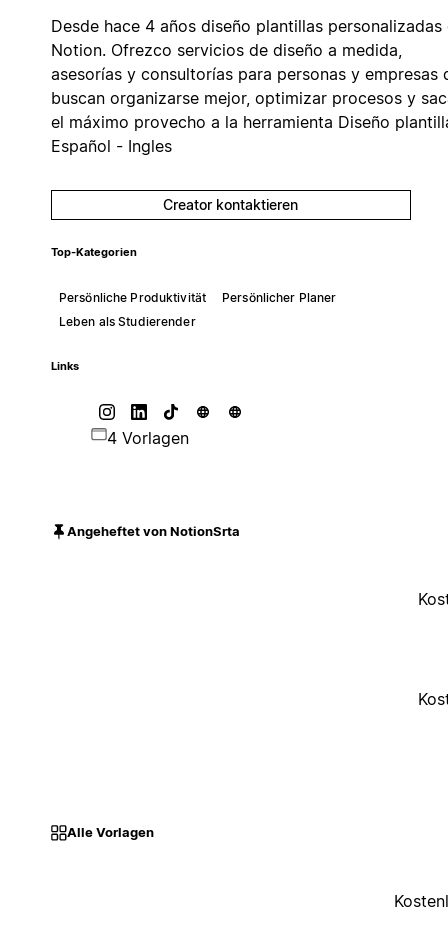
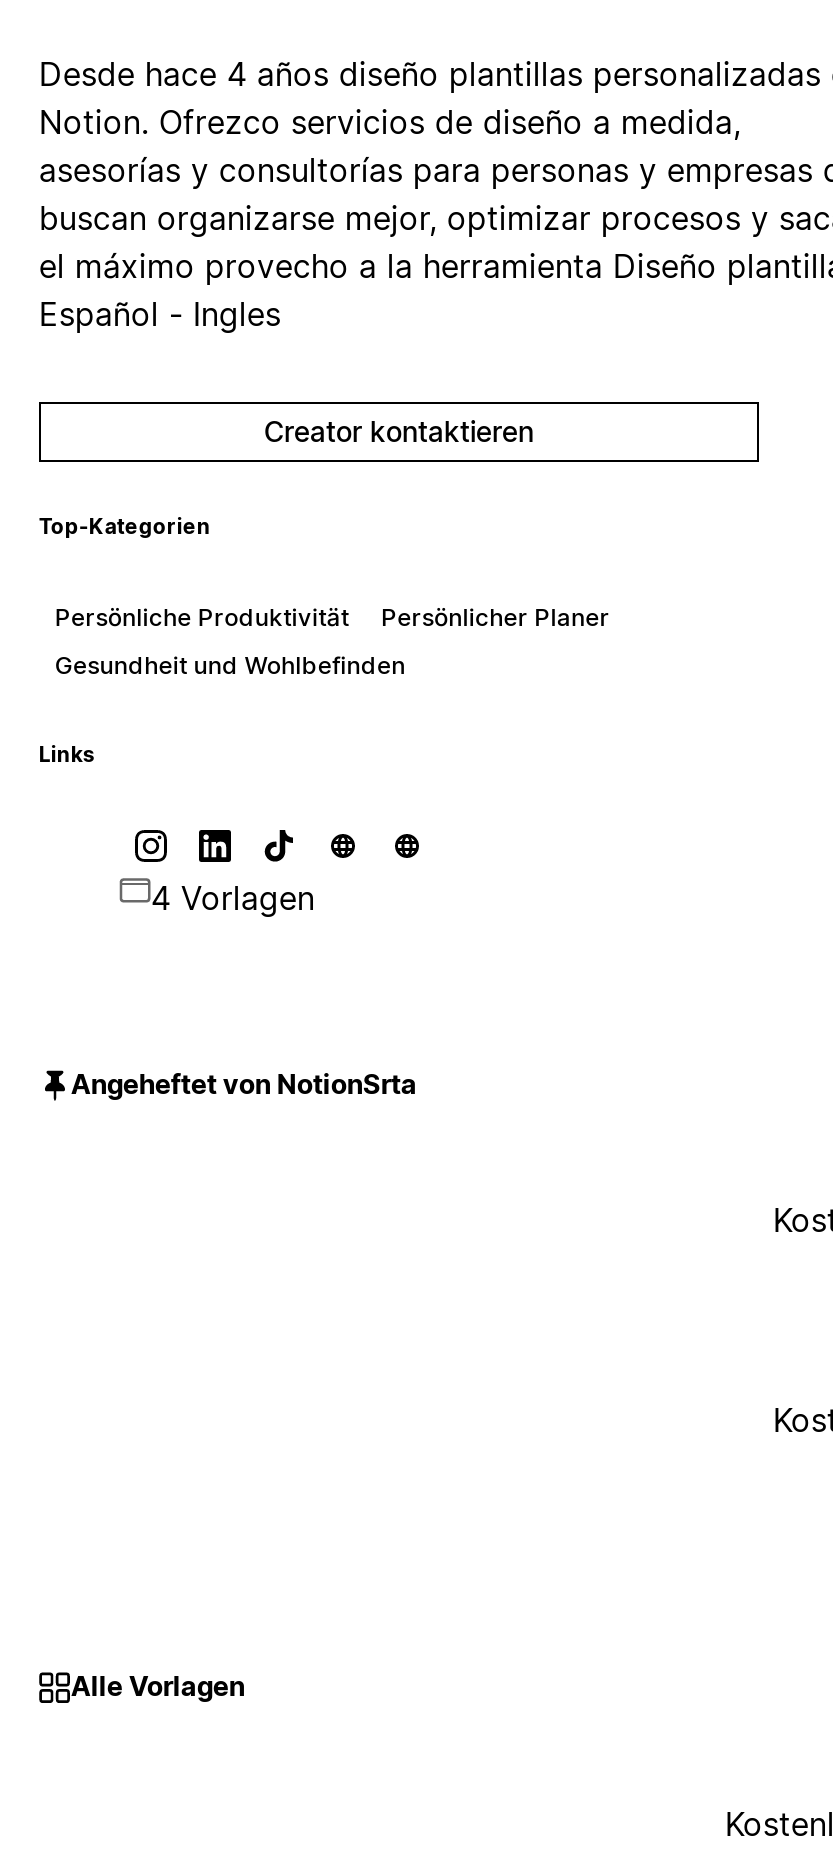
[59,314,196,329] Leben als Studierender -> [55,650,405,680] Gesundheit und Wohlbefinden

